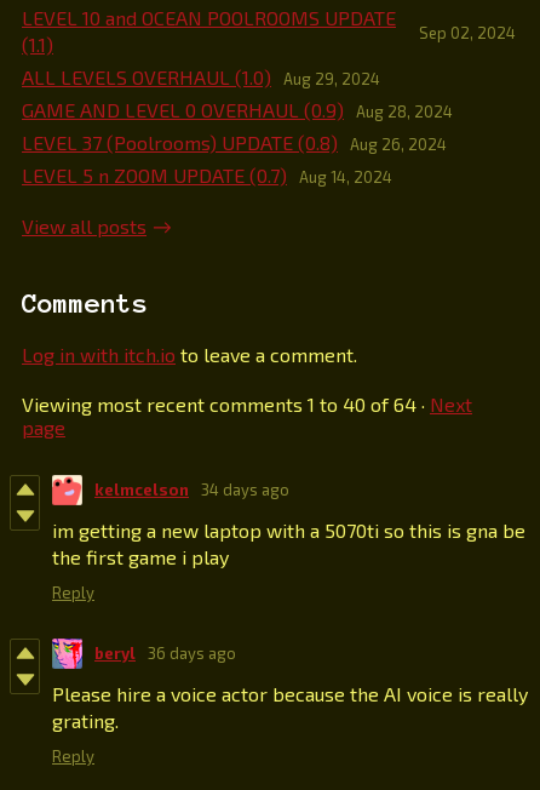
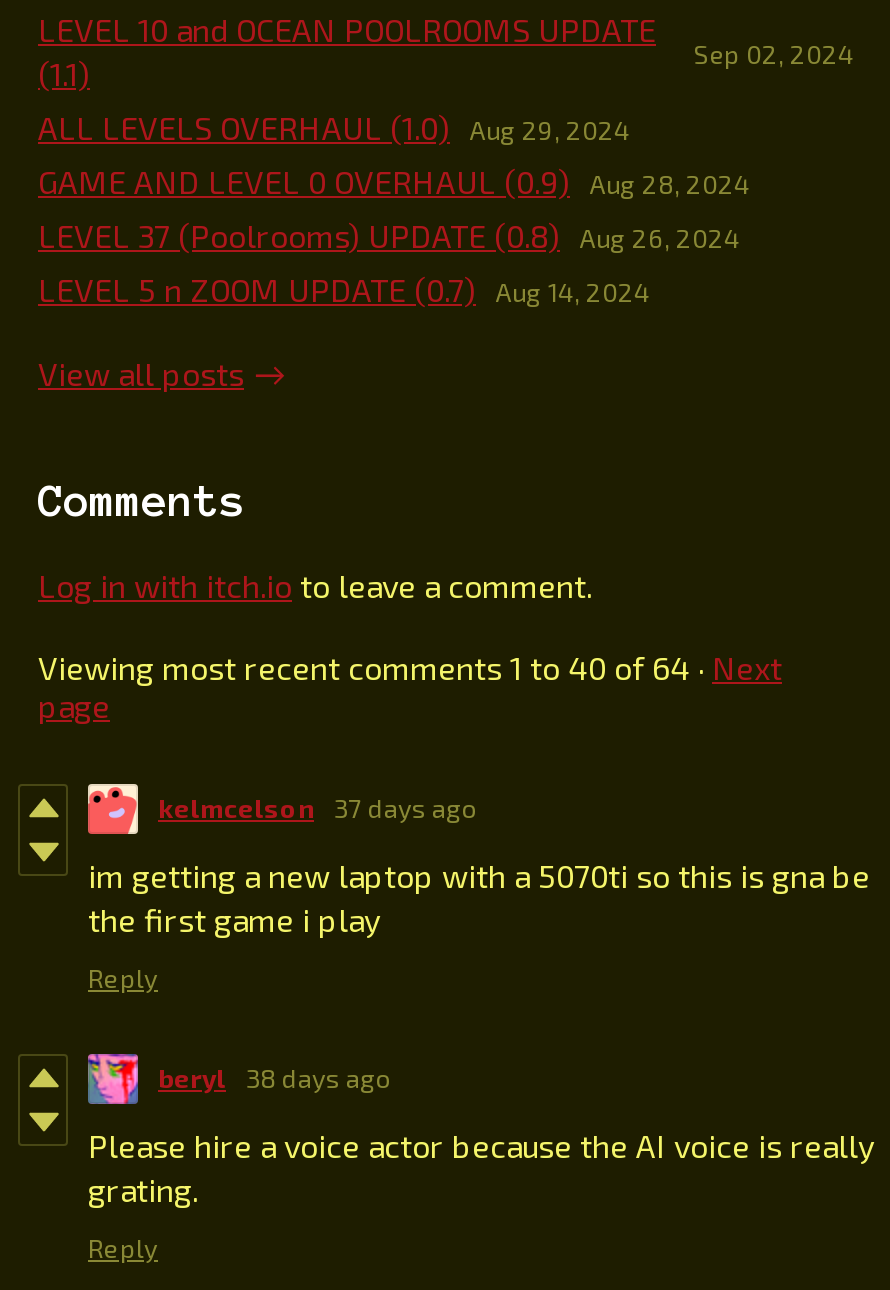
[201,480,289,499] 34 days ago -> [334,792,478,824] 37 days ago
[148,643,236,663] 36 days ago -> [246,1062,392,1094] 38 days ago

